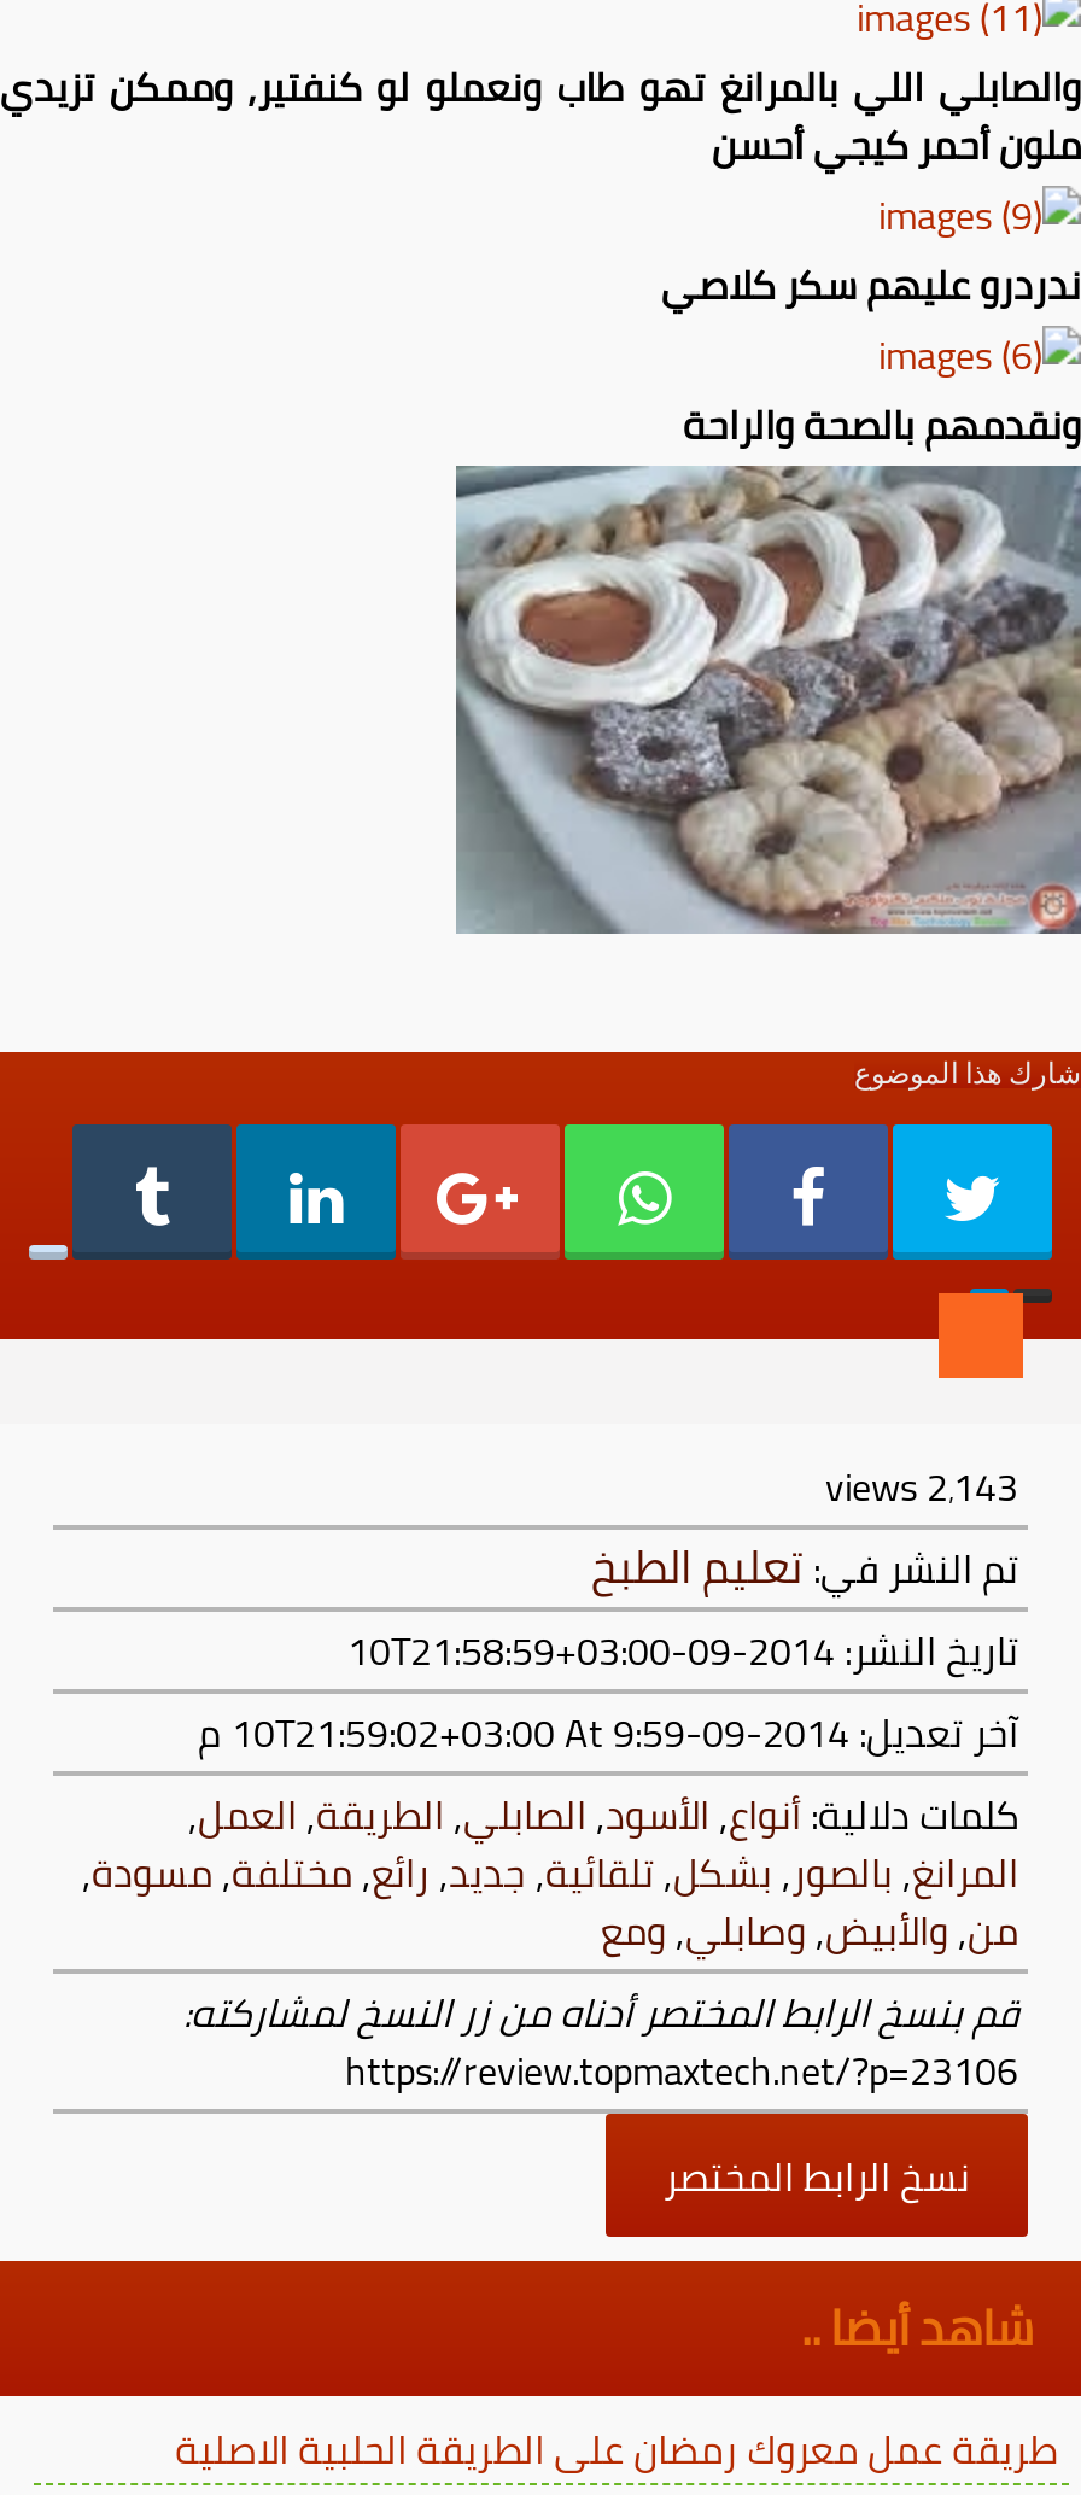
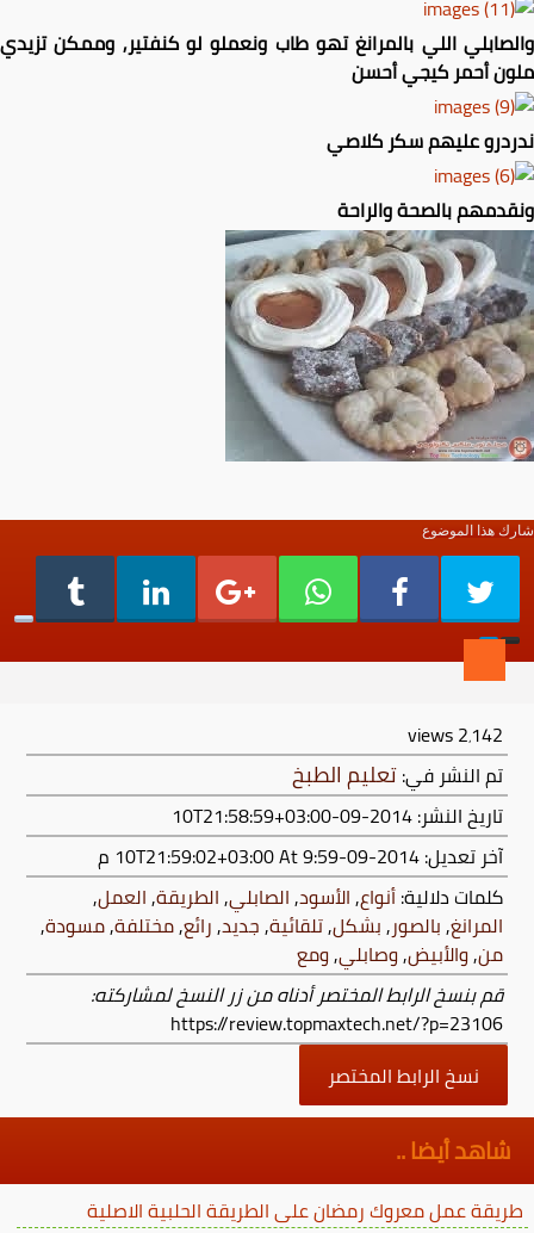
[927,1451,1018,1523] 2٬143 -> [458,717,503,753] 2٬142

